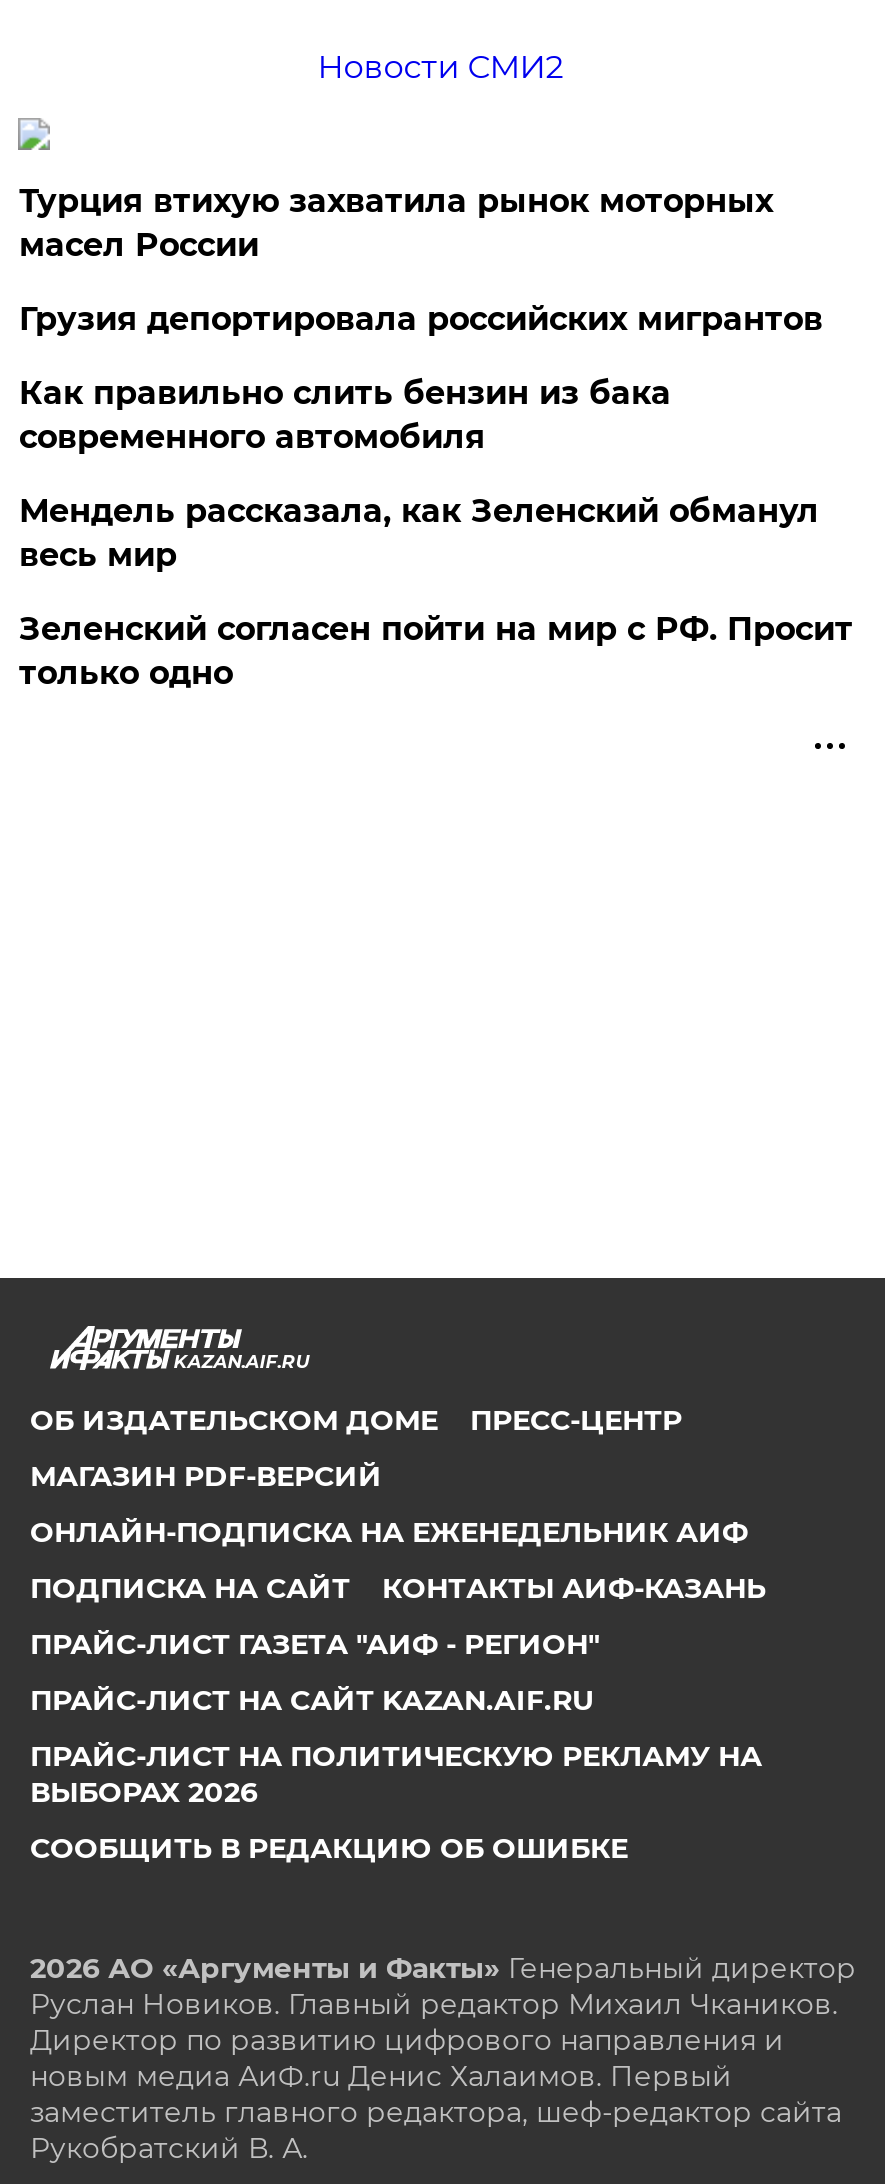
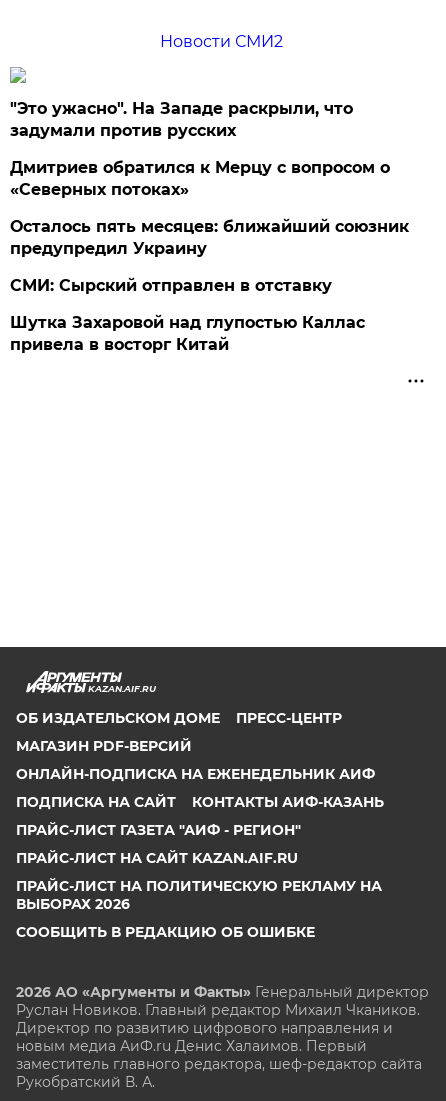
[19,182,773,264] Турция втихую захватила рынок моторных | масел России -> [10,99,353,140] "Это ужасно". На Западе раскрыли, что | задумали против русских
[19,300,823,338] Грузия депортировала российских мигрантов -> [10,158,390,199] Дмитриев обратился к Мерцу с вопросом о | «Северных потоках»
[19,374,671,456] Как правильно слить бензин из бака | современного автомобиля -> [10,217,409,258] Осталось пять месяцев: ближайший союзник | предупредил Украину
[19,492,819,574] Мендель рассказала, как Зеленский обманул | весь мир -> [10,276,332,295] СМИ: Сырский отправлен в отставку
[19,610,853,692] Зеленский согласен пойти на мир с РФ. Просит | только одно -> [10,313,365,354] Шутка Захаровой над глупостью Каллас | привела в восторг Китай

